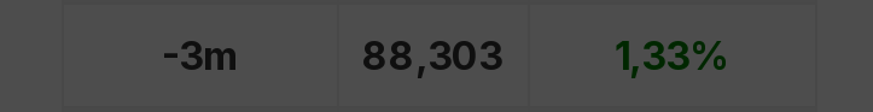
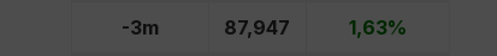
[362,32,502,80] 88,303 -> [224,16,290,40] 87,947
[615,32,728,80] 1,33% -> [348,16,406,40] 1,63%

